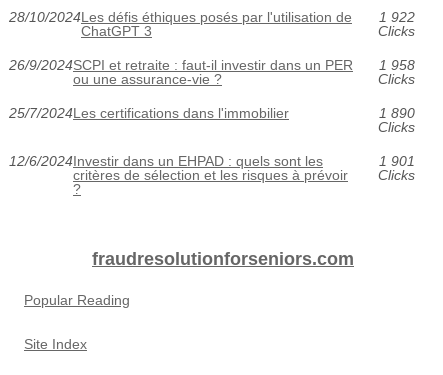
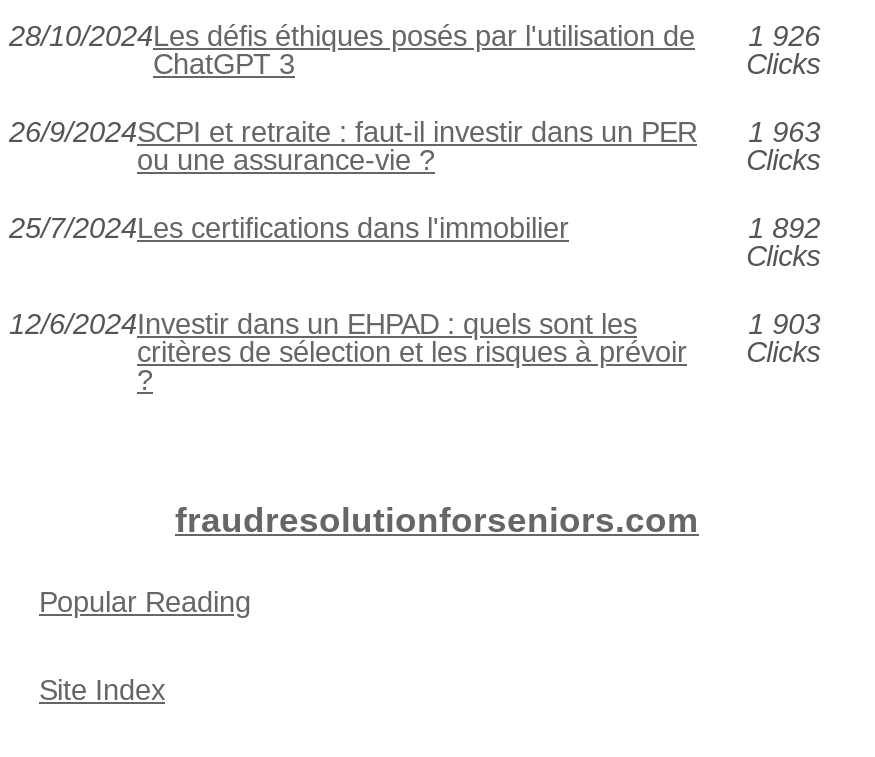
[9,9,415,25] 28/10/2024Les défis éthiques posés par l'utilisation de 1 922 -> [9,20,820,52] 28/10/2024Les défis éthiques posés par l'utilisation de 1 926
[9,57,415,73] 26/9/2024SCPI et retraite : faut-il investir dans un PER 1 958 -> [9,116,820,148] 26/9/2024SCPI et retraite : faut-il investir dans un PER 1 963
[379,105,415,121] 1 890 -> [748,212,820,244] 1 892
[379,153,415,169] 1 901 -> [748,308,820,340] 1 903

